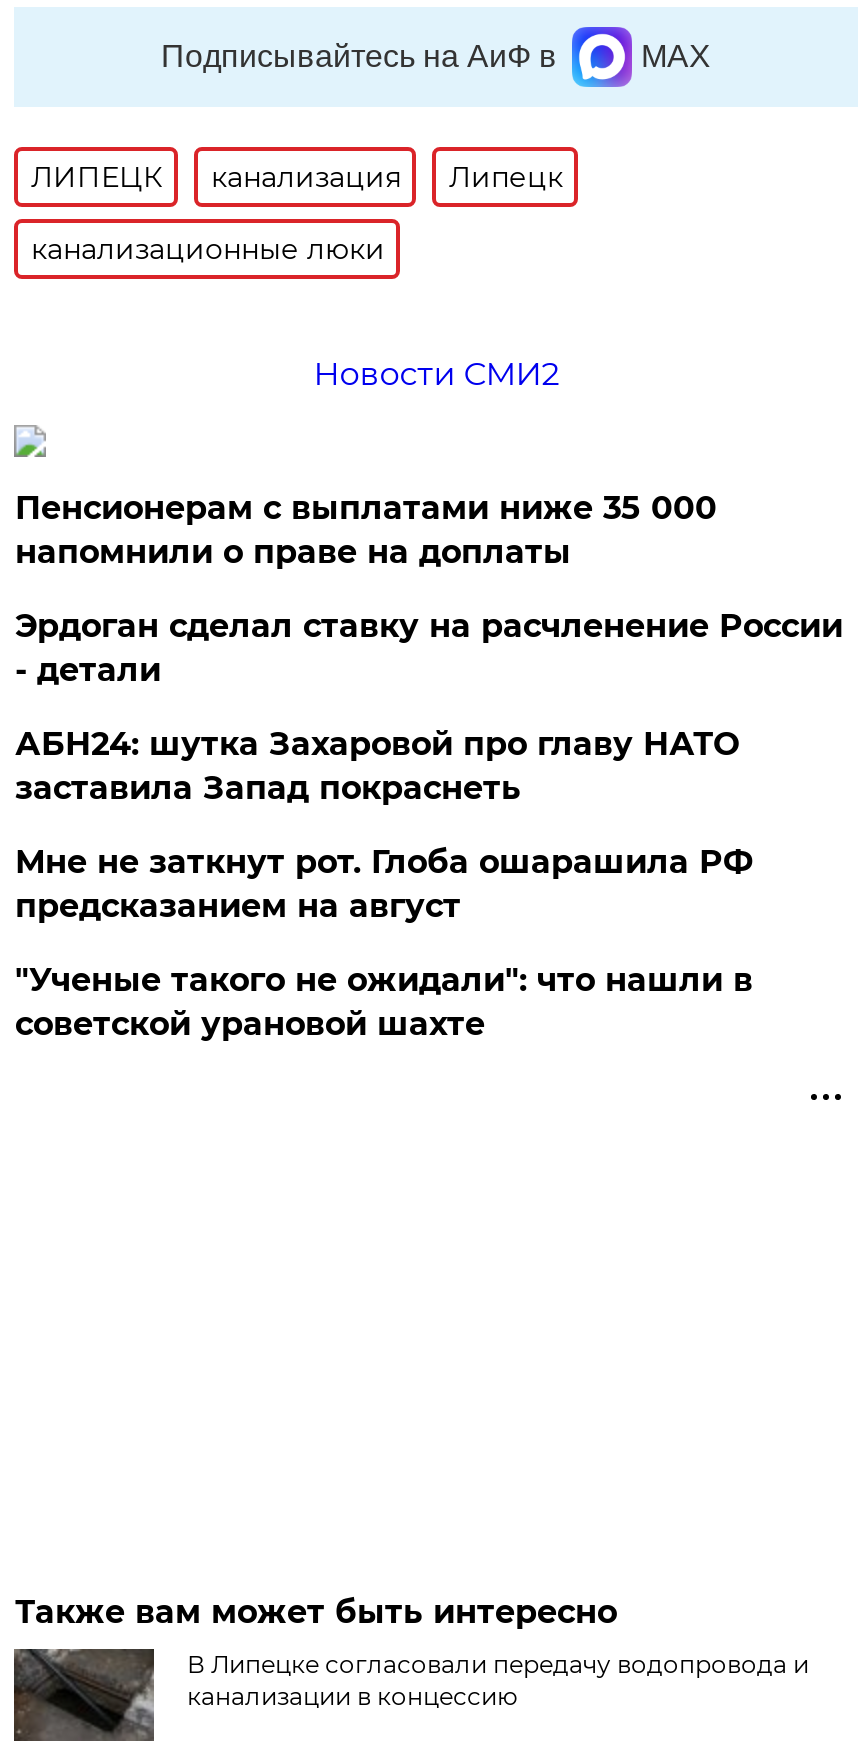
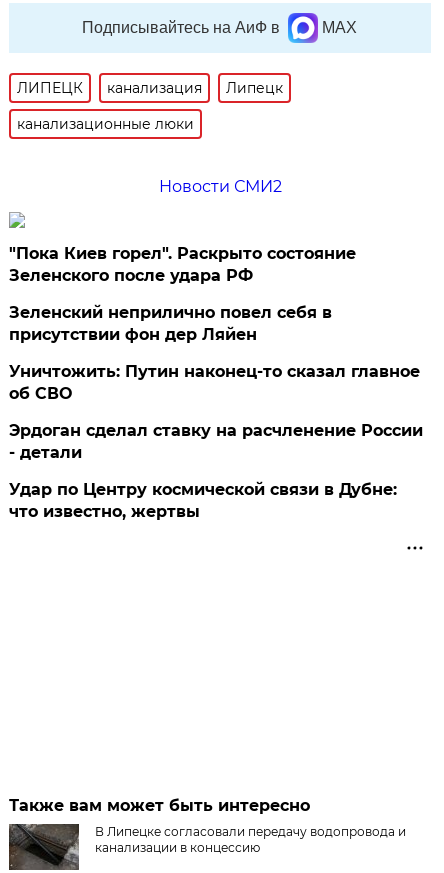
[15,489,717,571] Пенсионерам с выплатами ниже 35 000 | напомнили о праве на доплаты -> [9,244,420,403] "Пока Киев горел". Раскрыто состояние | Зеленского после удара РФ | Зеленский неприлично повел cебя в | присутствии фон дер Ляйен | Уничтожить: Путин наконец-то сказал главное | об СВО
moved [15,607,843,689] -> [9,421,423,462]: Эрдоган сделал ставку на расчленение России | - детали
[15,725,753,1043] АБН24: шутка Захаровой про главу НАТО | заставила Запад покраснеть | Мне не заткнут рот. Глоба ошарашила РФ | предсказанием на август | "Ученые такого не ожидали": что нашли в | советской урановой шахте -> [9,480,397,521] Удар по Центру космической связи в Дубне: | что известно, жертвы

